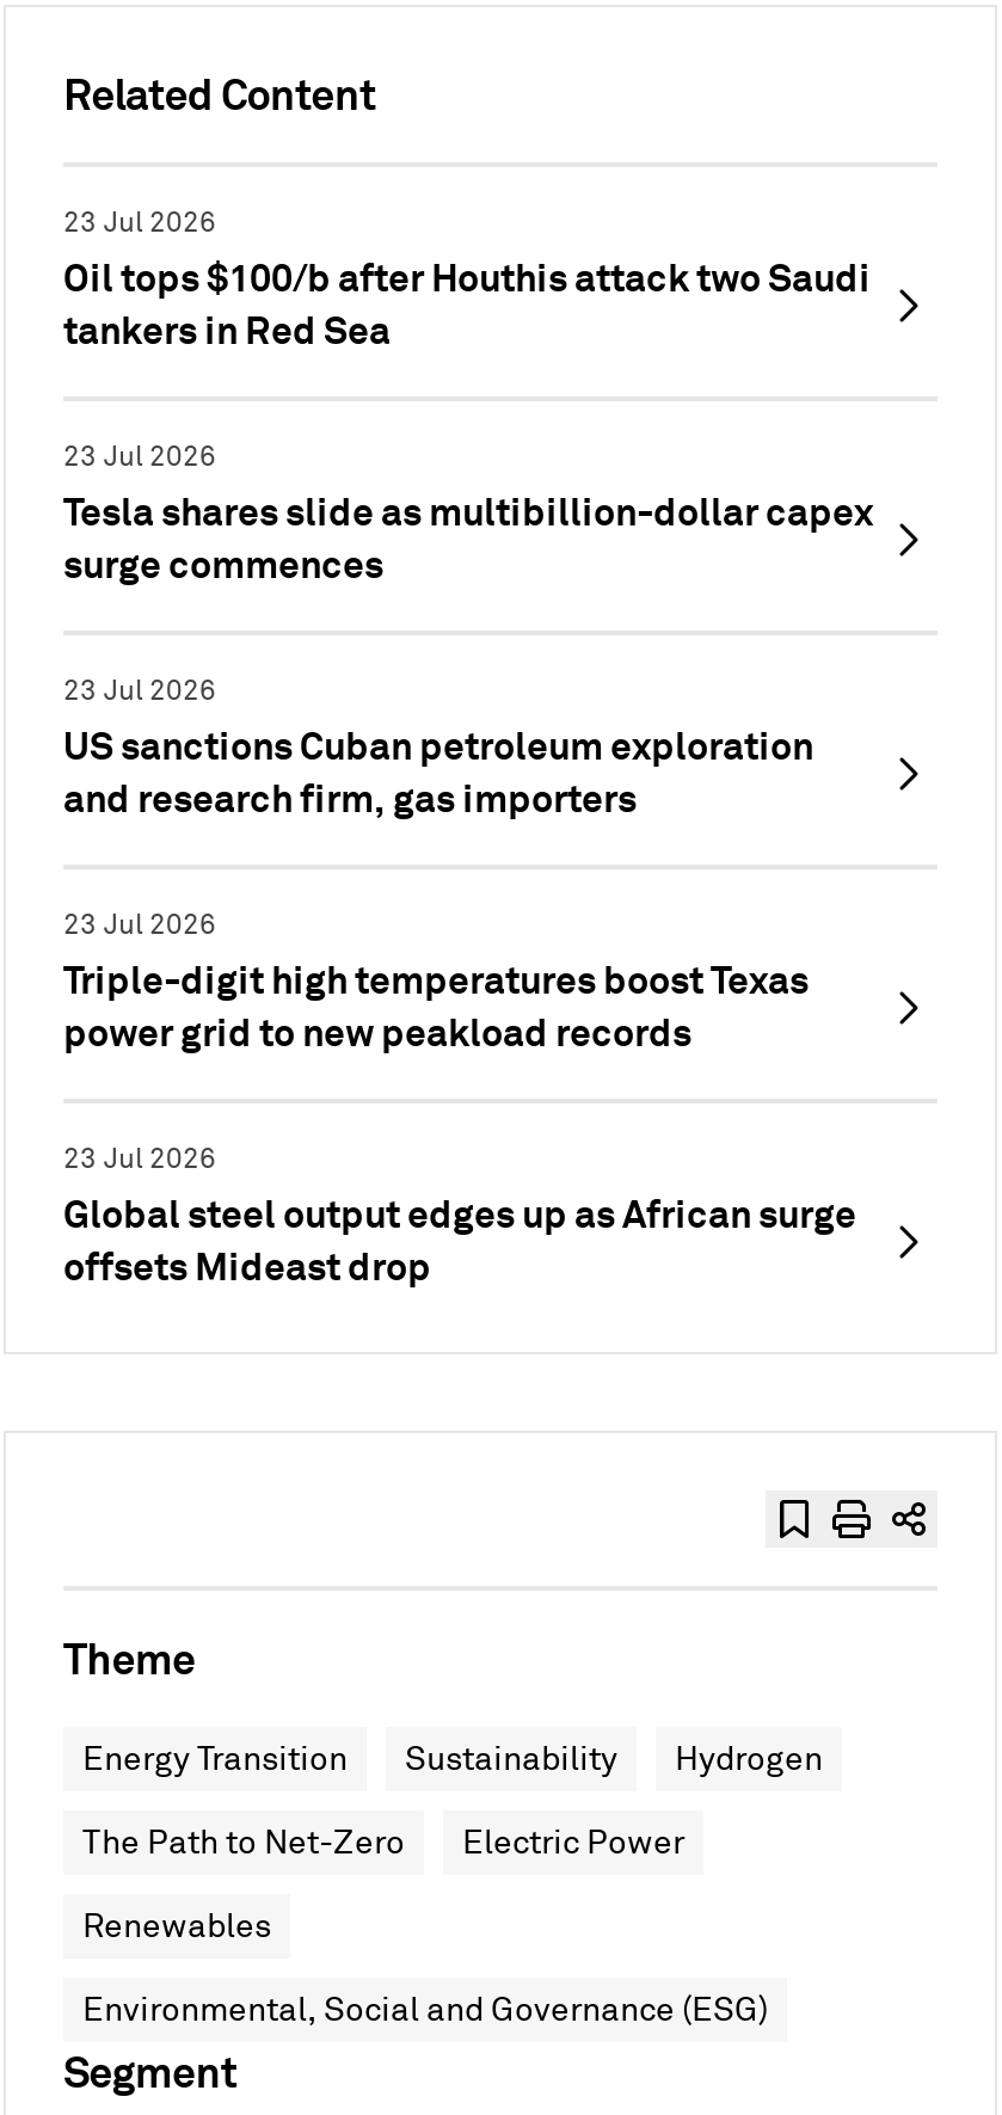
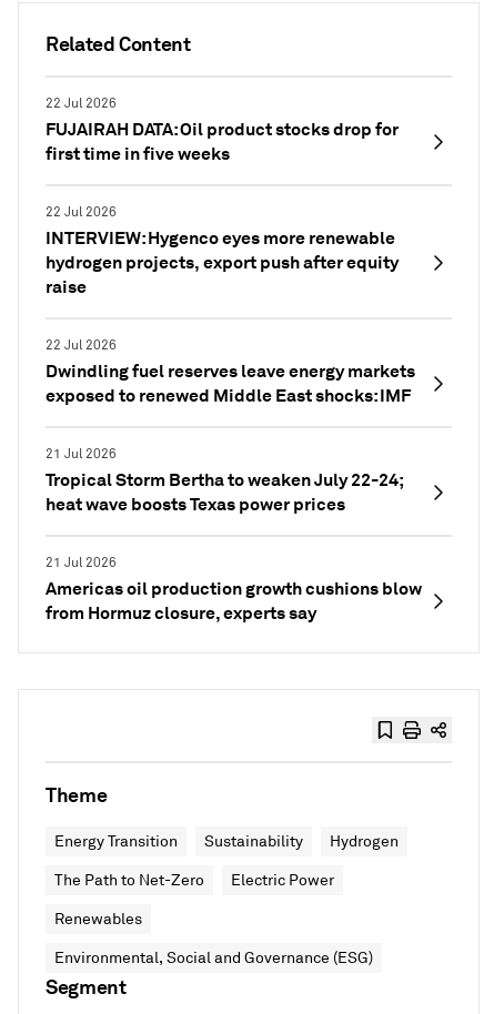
[63,205,871,356] 23 Jul 2026 | Oil tops $100/b after Houthis attack two Saudi | tankers in Red Sea -> [46,95,399,165] 22 Jul 2026 | FUJAIRAH DATA: Oil product stocks drop for | first time in five weeks
[63,439,873,590] 23 Jul 2026 | Tesla shares slide as multibillion-dollar capex | surge commences -> [46,204,399,298] 22 Jul 2026 | INTERVIEW: Hygenco eyes more renewable | hydrogen projects, export push after equity | raise
[63,674,813,824] 23 Jul 2026 | US sanctions Cuban petroleum exploration | and research firm, gas importers -> [46,337,415,407] 22 Jul 2026 | Dwindling fuel reserves leave energy markets | exposed to renewed Middle East shocks: IMF
[63,908,809,1058] 23 Jul 2026 | Triple-digit high temperatures boost Texas | power grid to new peakload records -> [46,446,403,516] 21 Jul 2026 | Tropical Storm Bertha to weaken July 22-24; | heat wave boosts Texas power prices
[63,1142,856,1292] 23 Jul 2026 | Global steel output edges up as African surge | offsets Mideast drop -> [46,555,422,625] 21 Jul 2026 | Americas oil production growth cushions blow | from Hormuz closure, experts say

